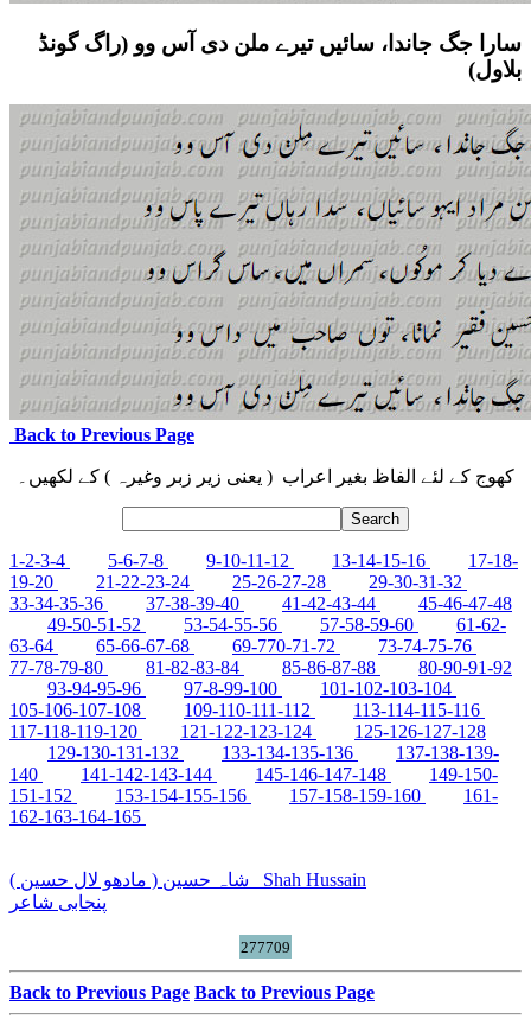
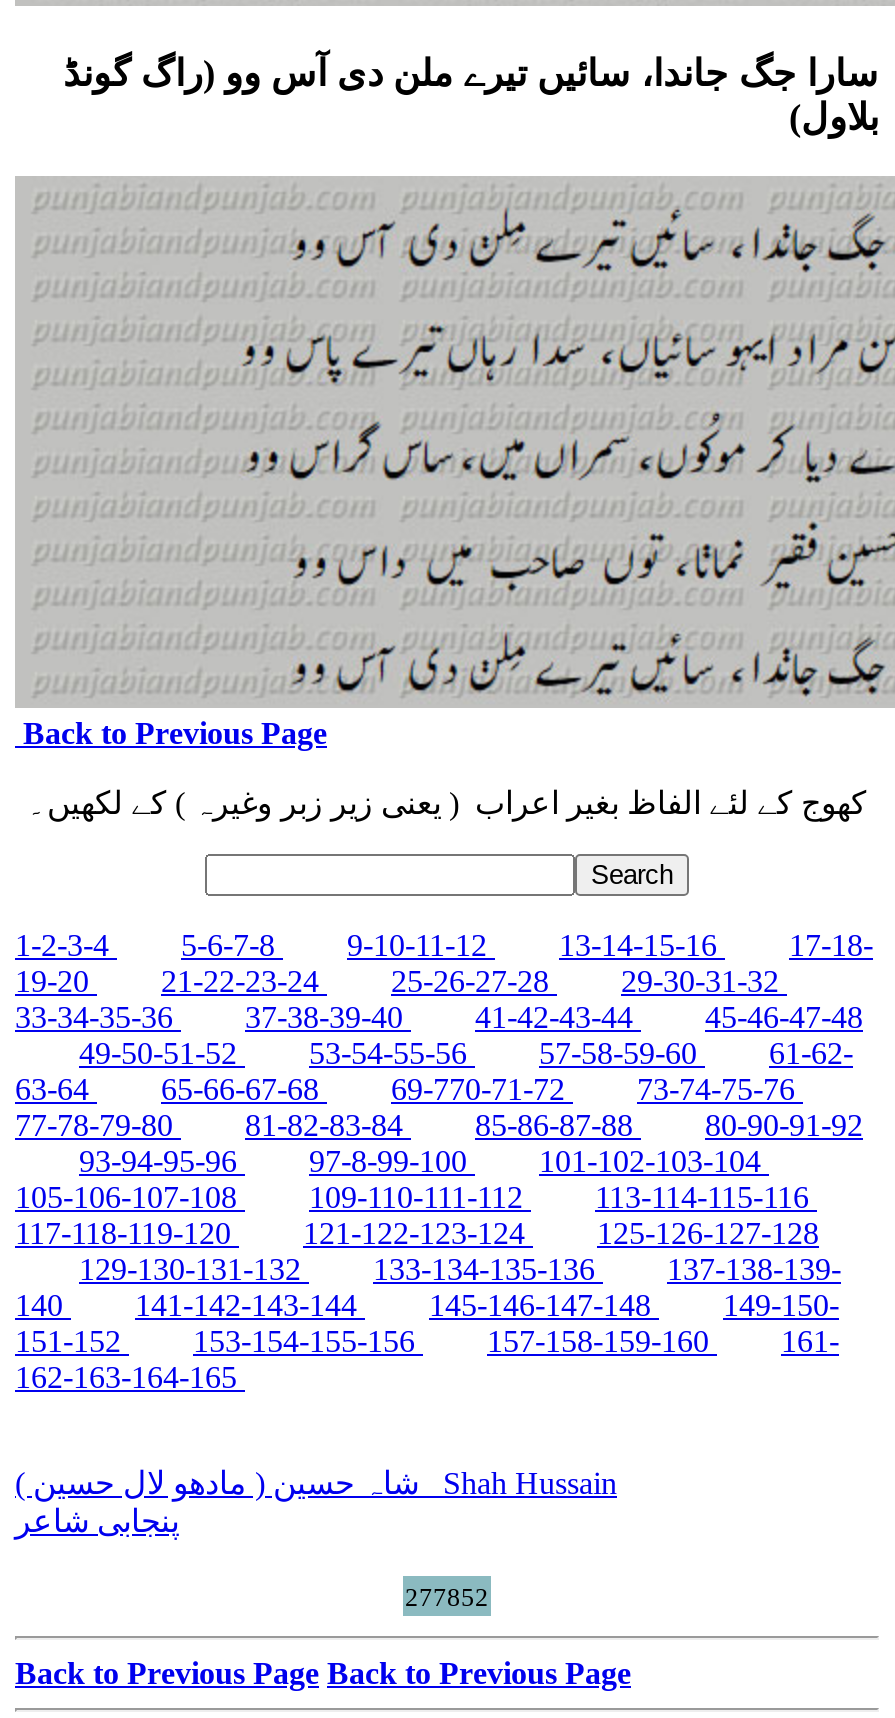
[241,939,290,956] 277709 -> [405,1583,489,1613] 277852

